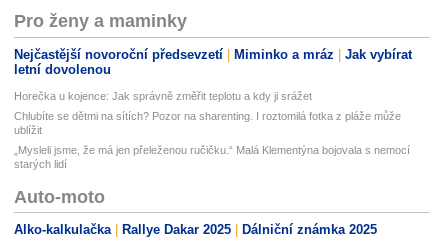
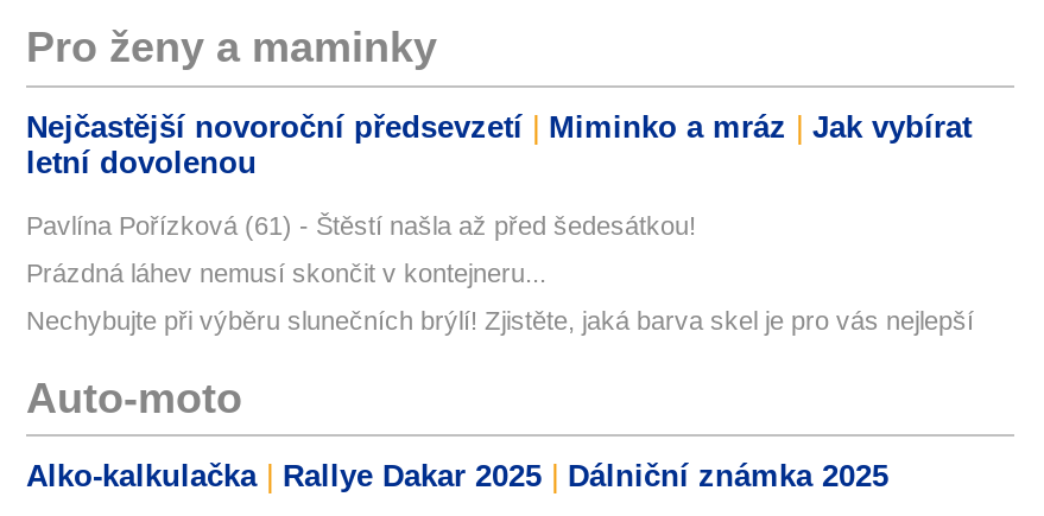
[14,90,312,102] Horečka u kojence: Jak správně změřit teplotu a kdy ji srážet -> [26,210,696,239] Pavlína Pořízková (61) - Štěstí našla až před šedesátkou!
[14,110,401,136] Chlubíte se dětmi na sítích? Pozor na sharenting. I roztomilá fotka z pláže může | ublížit -> [26,258,546,286] Prázdná láhev nemusí skončit v kontejneru...
[14,144,410,170] „Mysleli jsme, že má jen přeleženou ručičku.“ Malá Klementýna bojovala s nemocí | starých lidí -> [26,305,974,334] Nechybujte při výběru slunečních brýlí! Zjistěte, jaká barva skel je pro vás nejlepší

